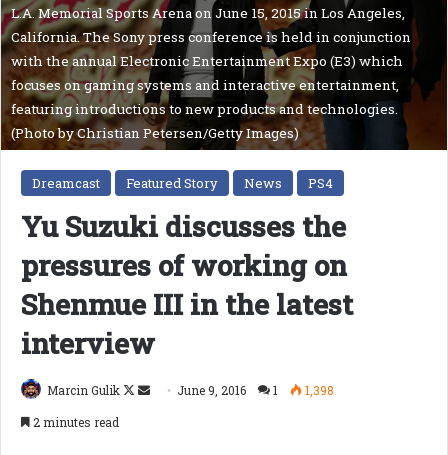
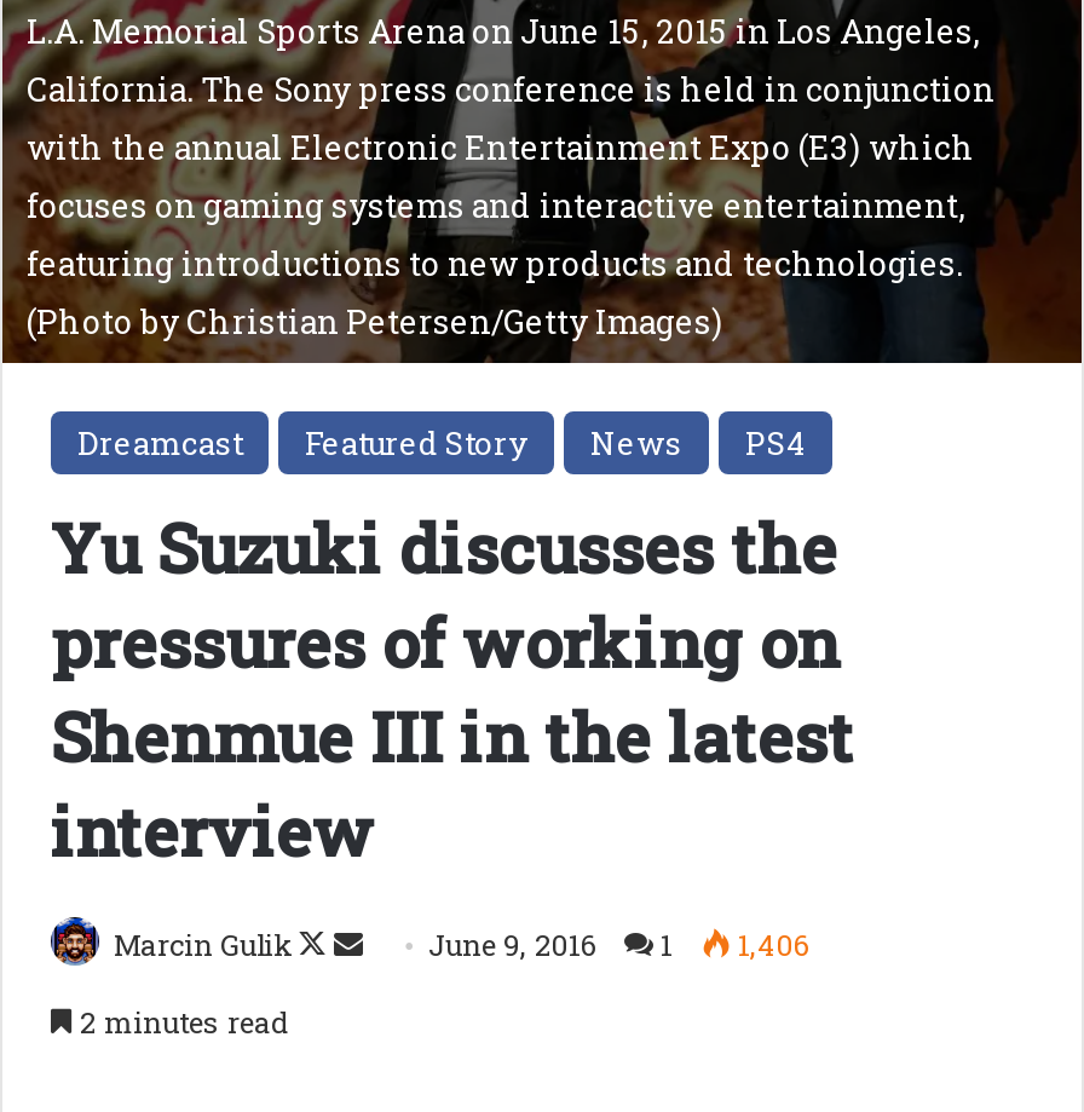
[302,382,334,398] 1,398 -> [731,924,808,963] 1,406

